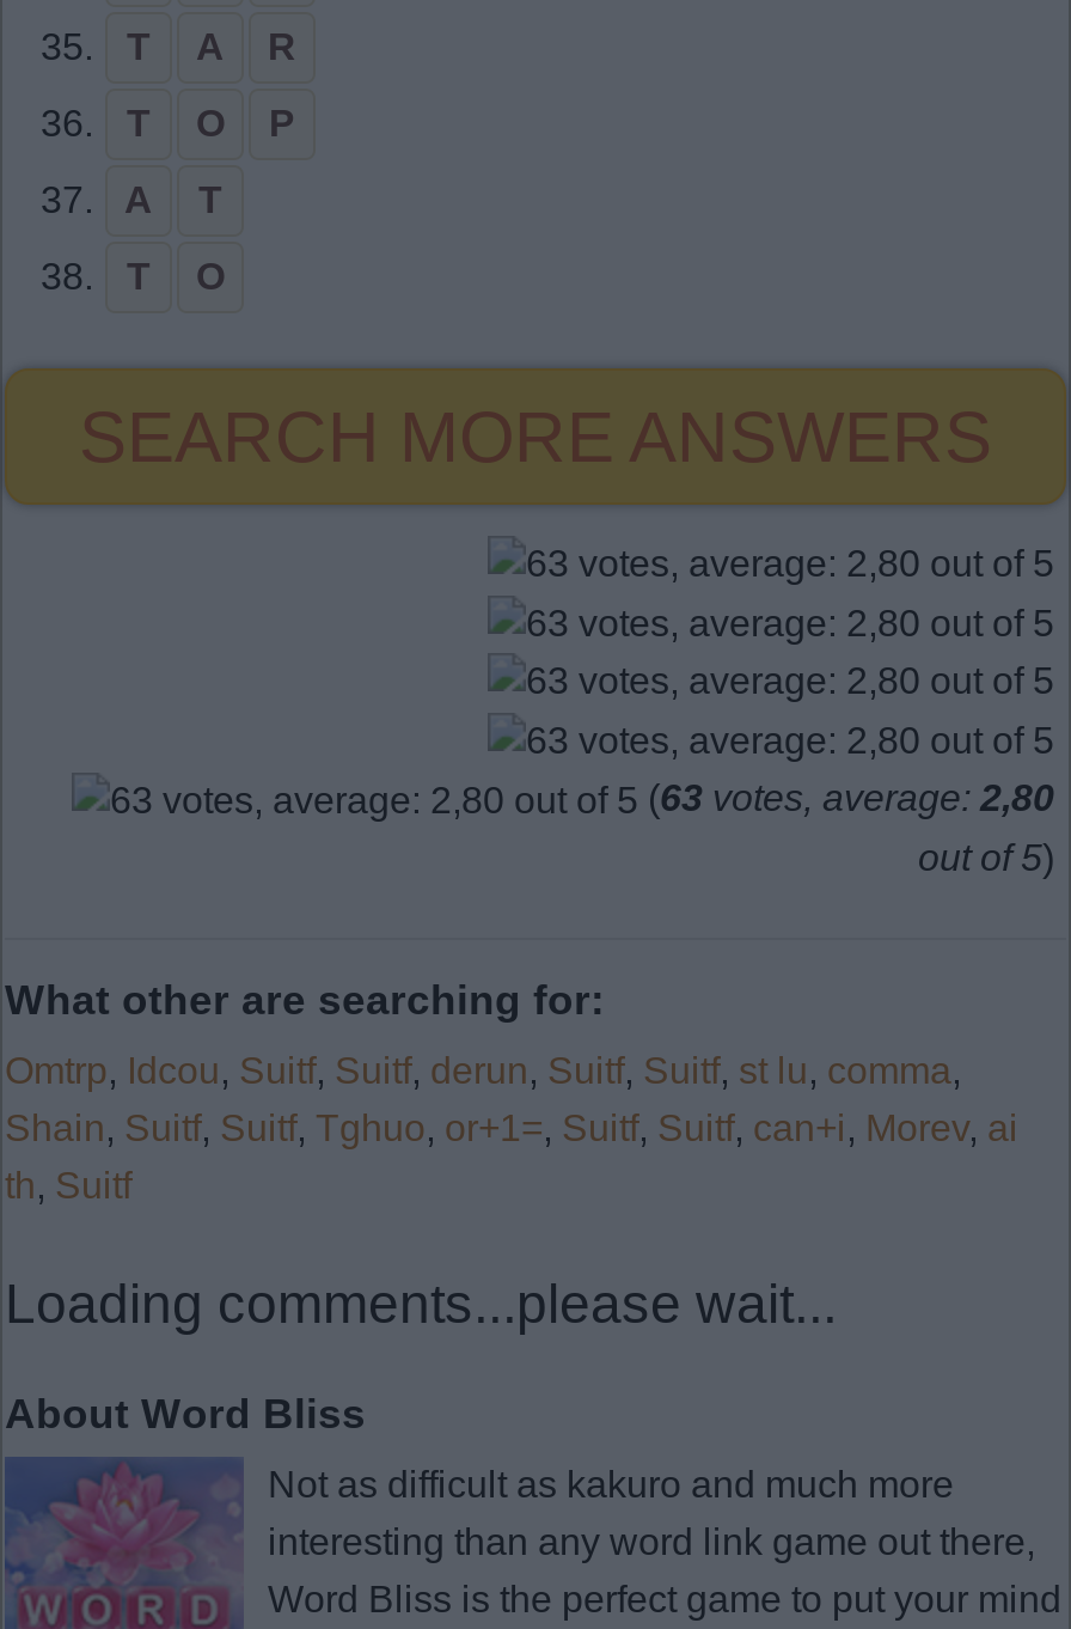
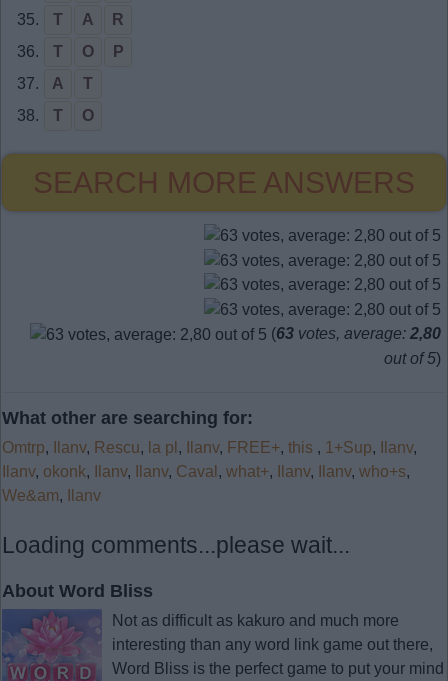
[5,1050,1018,1205] Omtrp, Idcou, Suitf, Suitf, derun, Suitf, Suitf, st lu, comma, | Shain, Suitf, Suitf, Tghuo, or+1=, Suitf, Suitf, can+i, Morev, ai | th, Suitf -> [2,439,417,504] Omtrp, Ilanv, Rescu, la pl, Ilanv, FREE+, this, 1+Sup, Ilanv, | Ilanv, okonk, Ilanv, Ilanv, Caval, what+, Ilanv, Ilanv, who+s, | We&am, Ilanv

